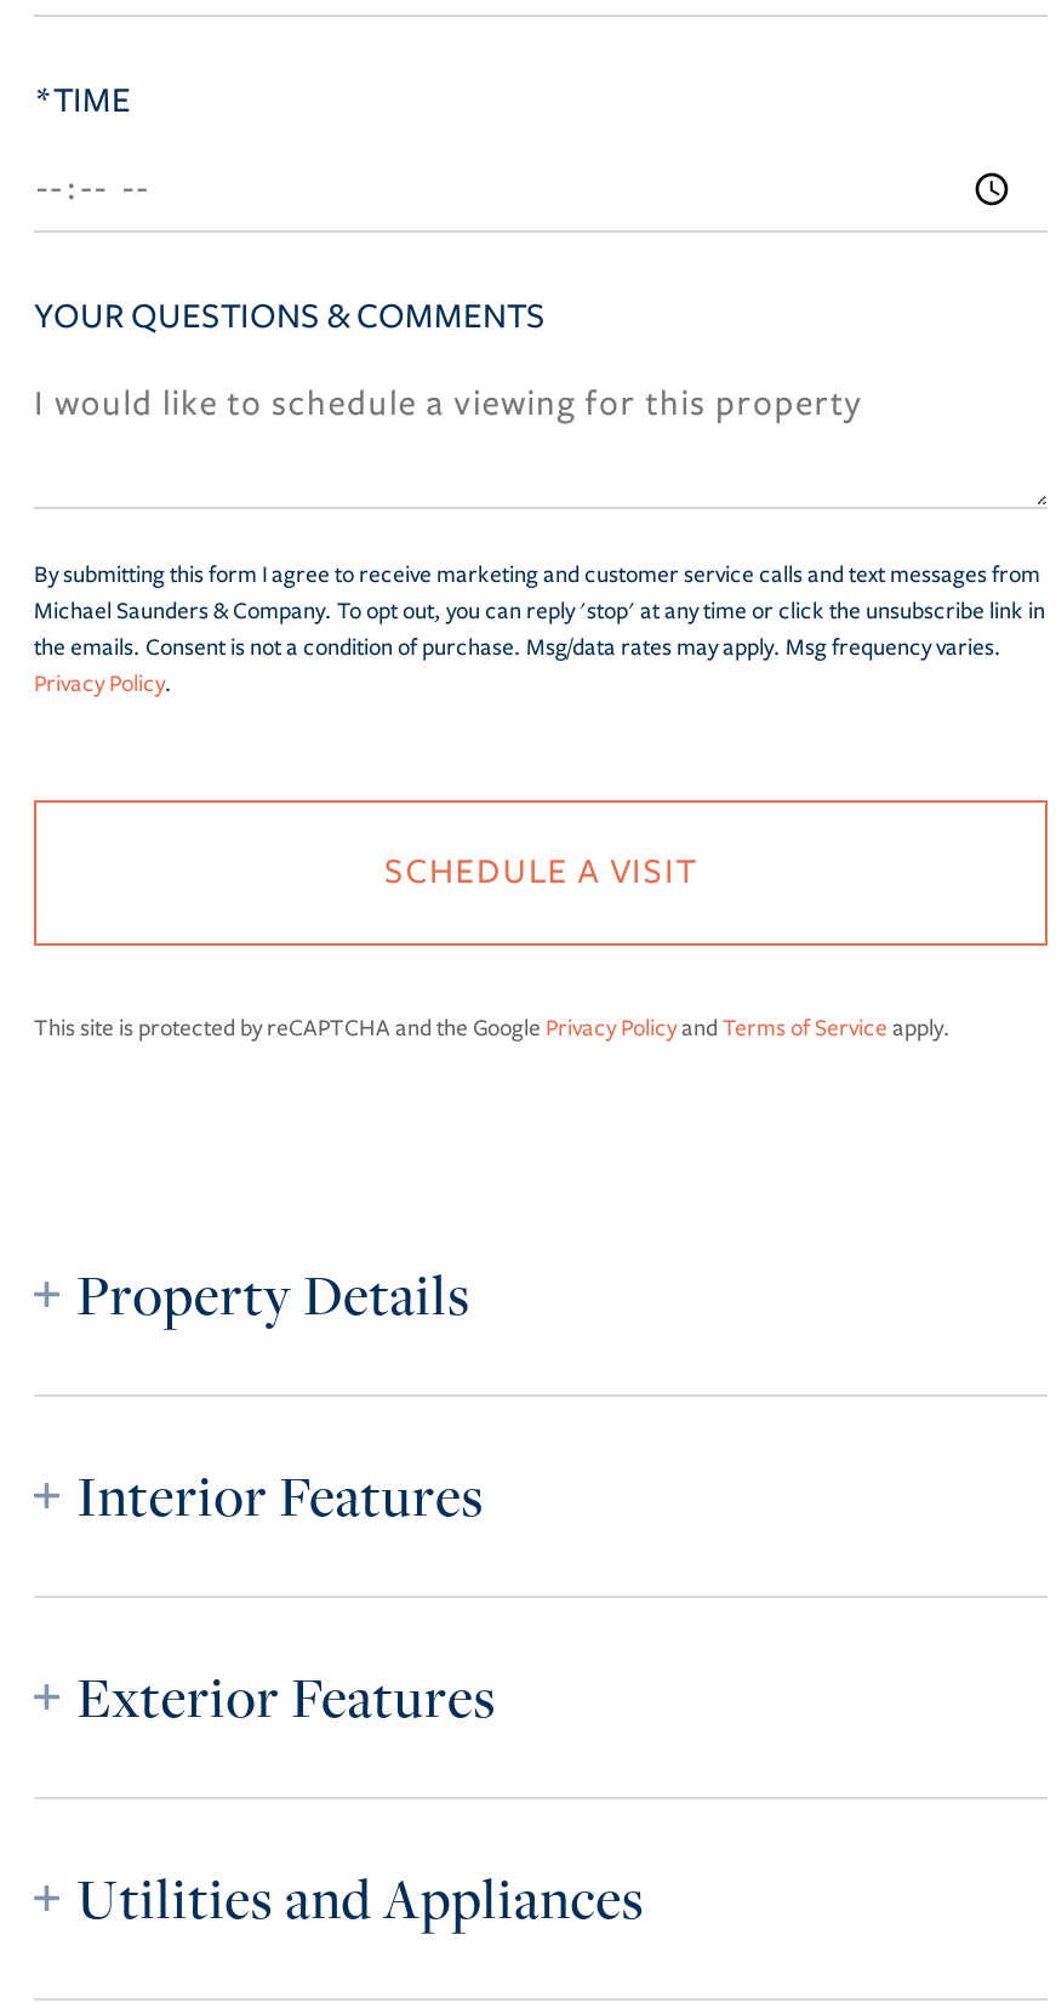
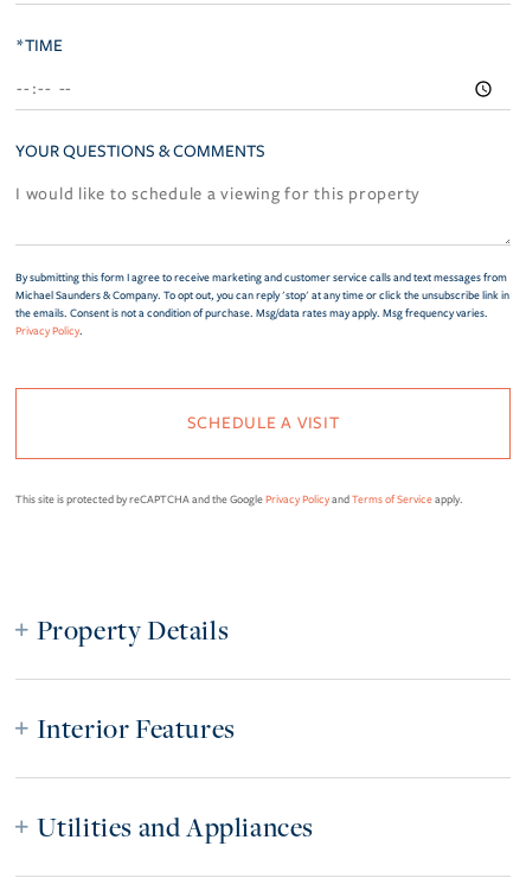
[77,1661,497,1734] Exterior Features -> none

